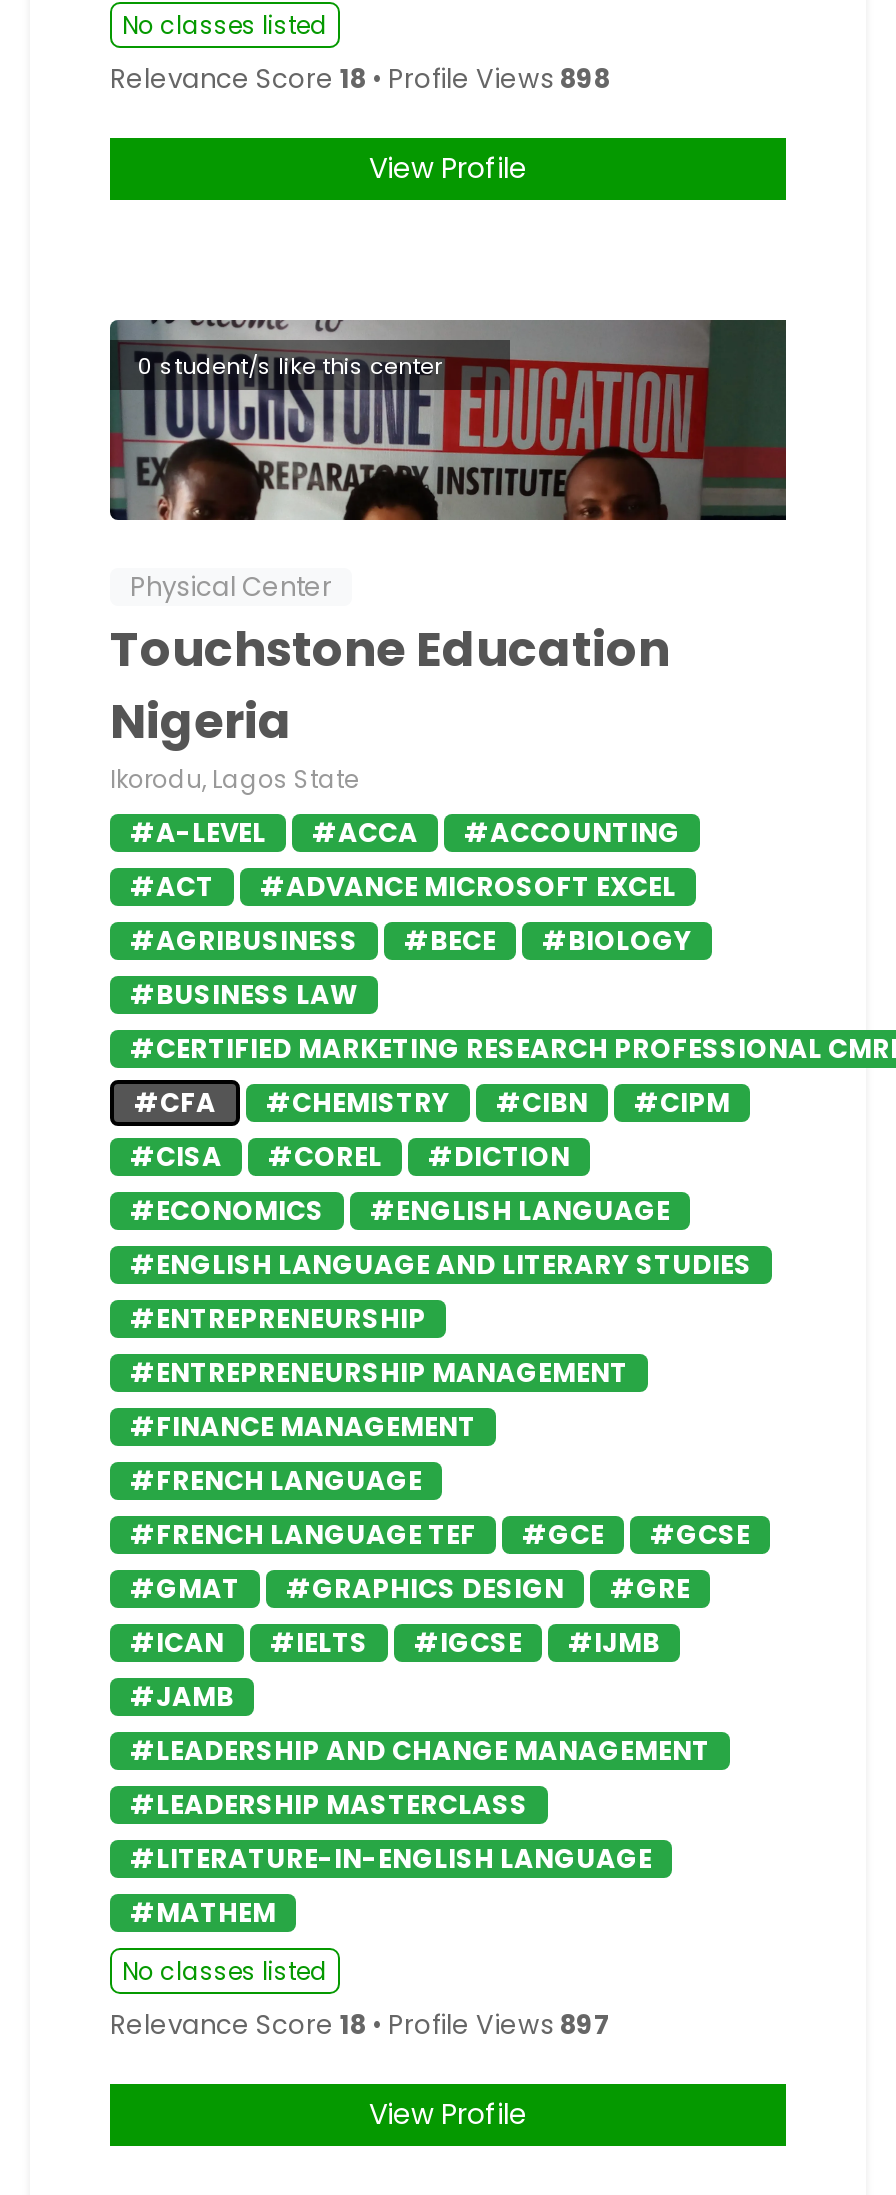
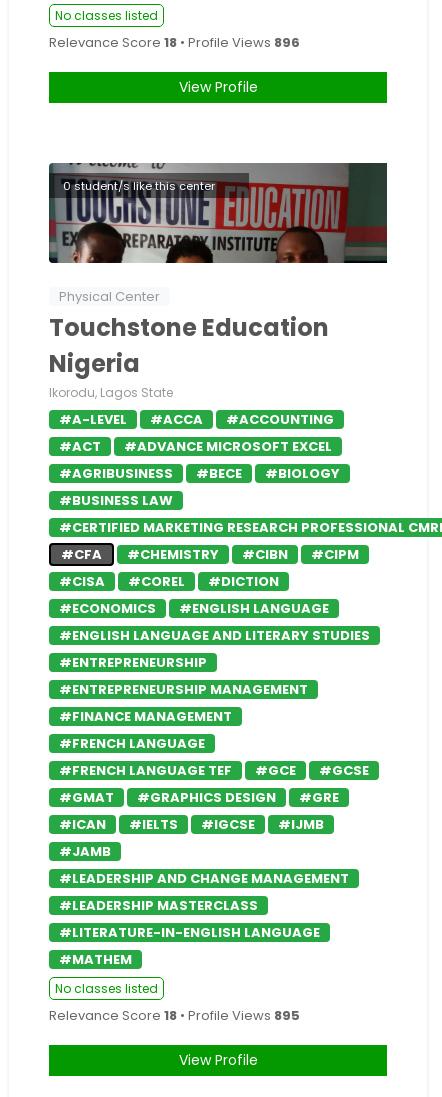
[110,60,610,98] Relevance Score 18 • Profile Views 898 -> [49,33,300,52] Relevance Score 18 • Profile Views 896
[110,2005,610,2043] Relevance Score 18 • Profile Views 897 -> [49,1006,300,1025] Relevance Score 18 • Profile Views 895

